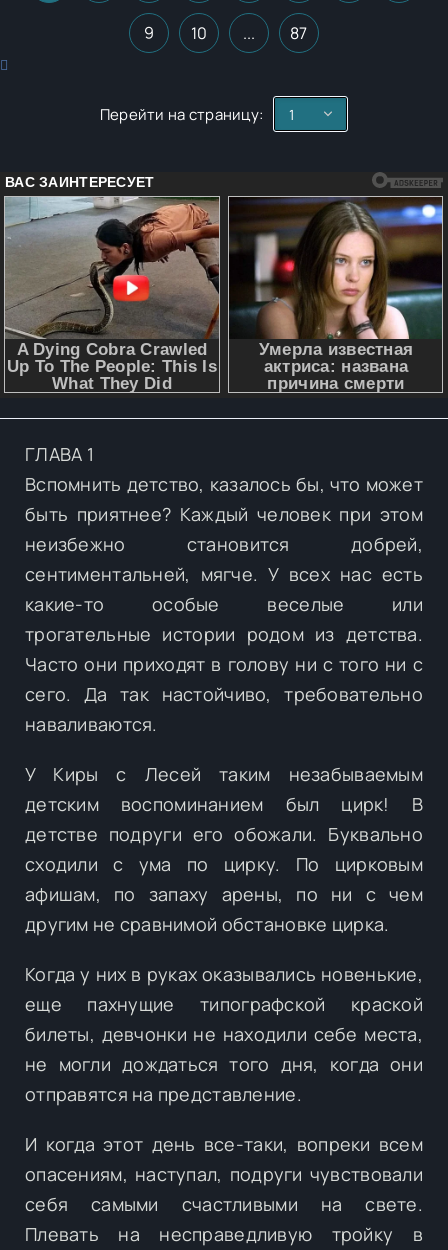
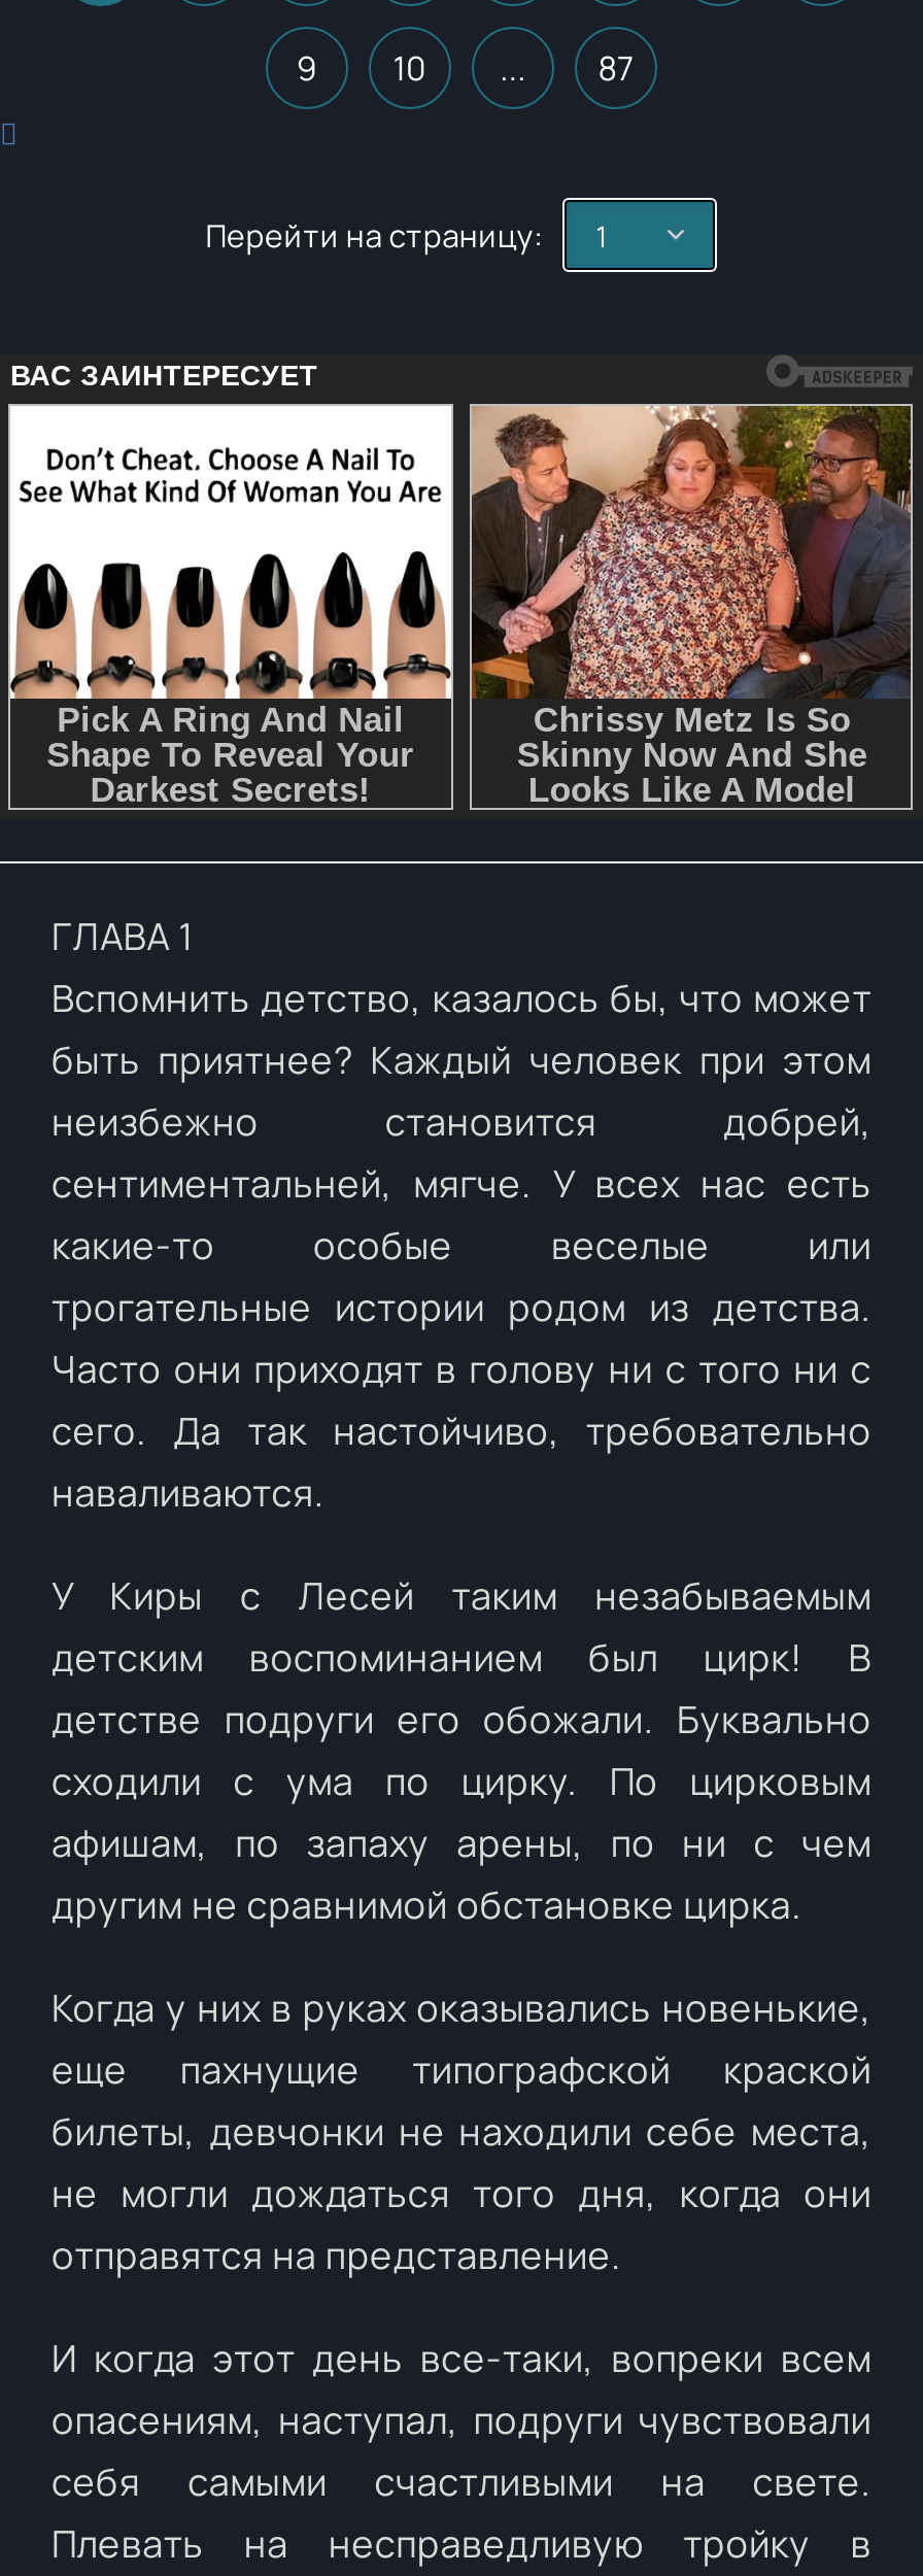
[4,196,220,393] [image] -> [8,404,453,808] [image]
[229,196,443,393] [image] -> [470,404,913,808] [image]

